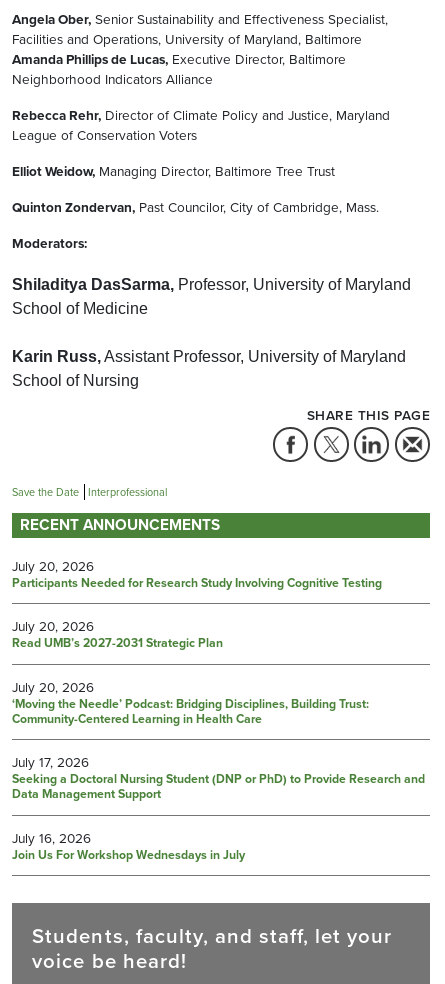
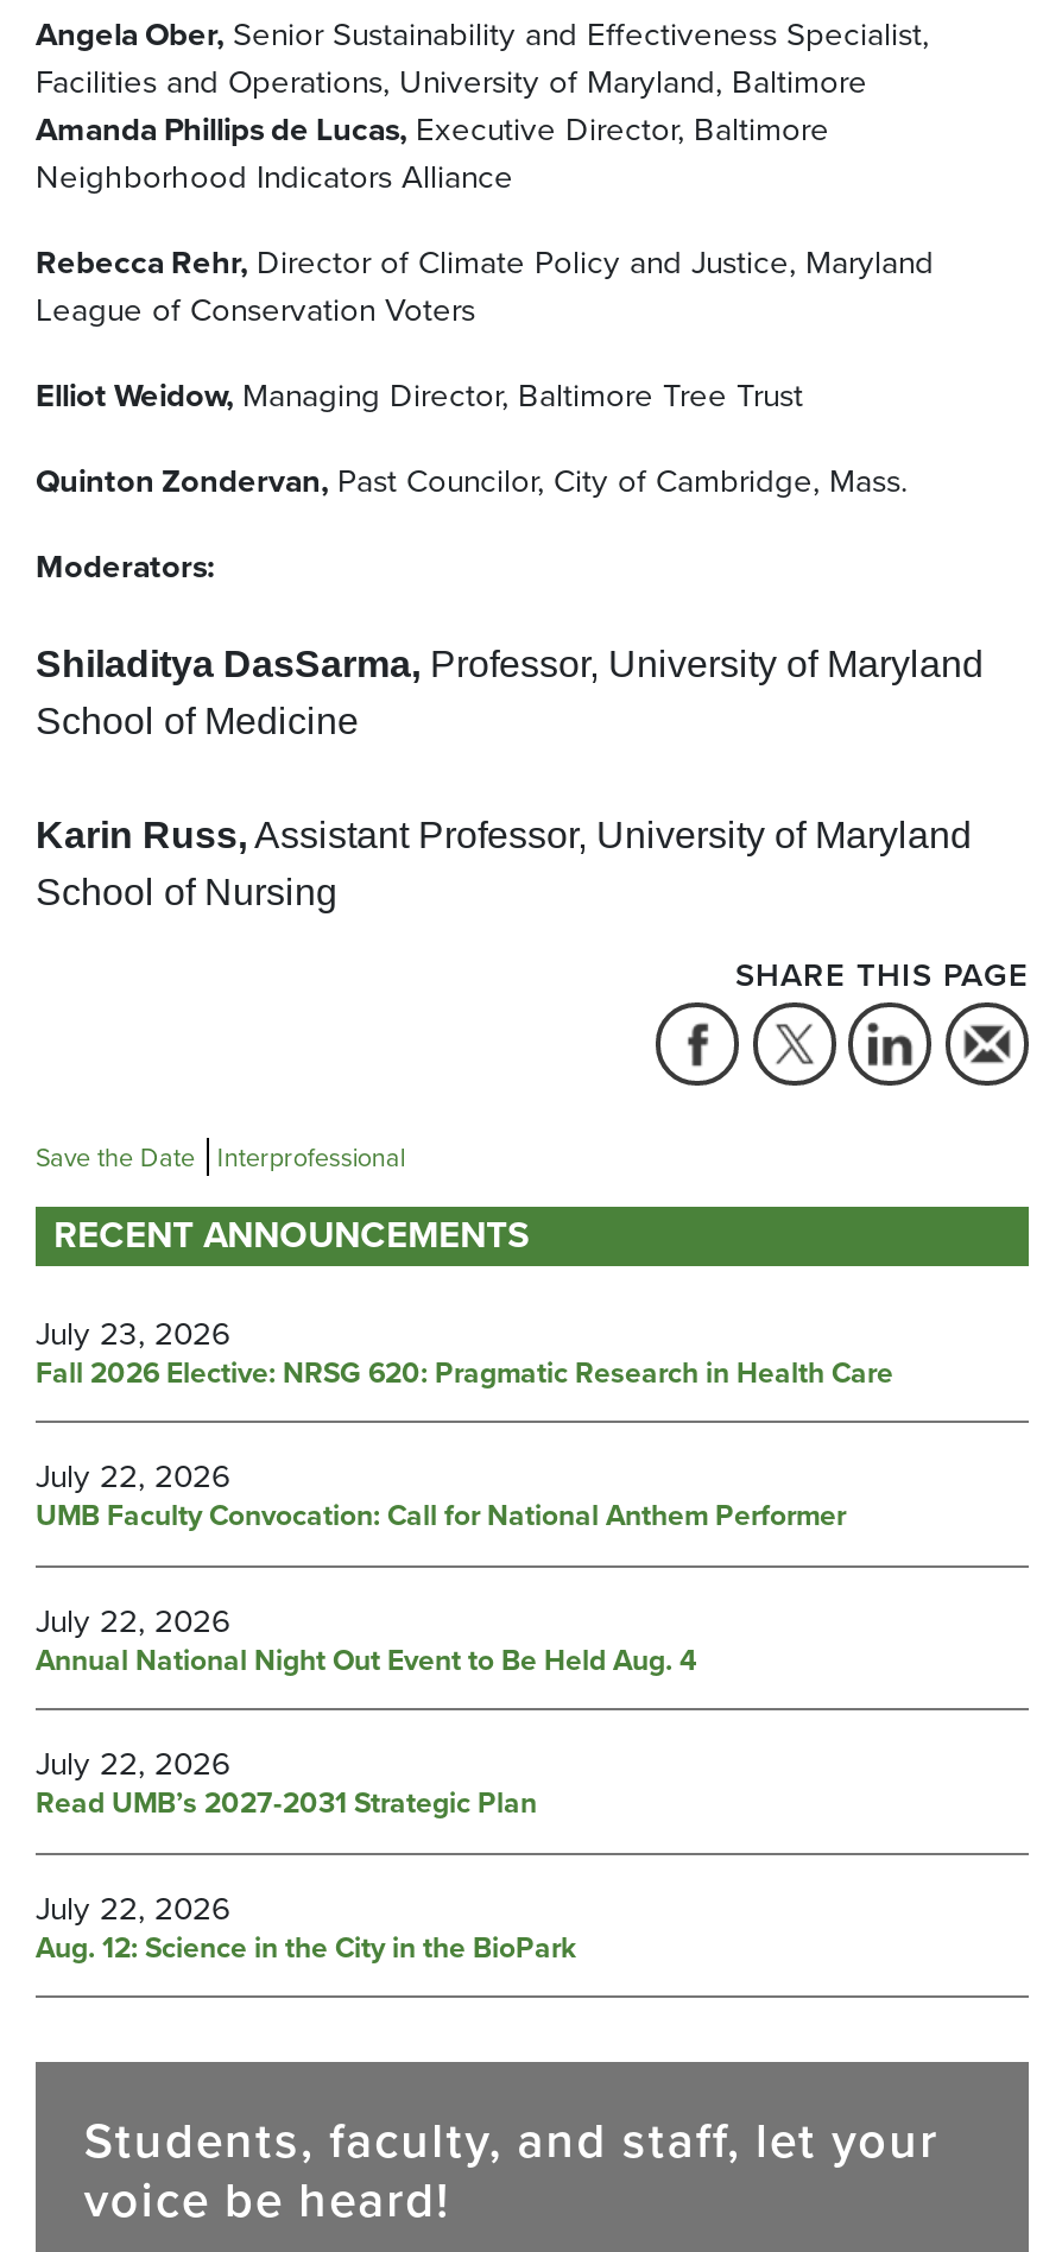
[12,556,382,636] July 20, 2026 | Participants Needed for Research Study Involving Cognitive Testing | July 20, 2026 -> [36,1309,893,1787] July 23, 2026 | Fall 2026 Elective: NRSG 620: Pragmatic Research in Health Care | July 22, 2026 | UMB Faculty Convocation: Call for National Anthem Performer | July 22, 2026 | Annual National Night Out Event to Be Held Aug. 4 | July 22, 2026
moved [12,634,223,652] -> [36,1782,537,1825]: Read UMB’s 2027-2031 Strategic Plan
[12,677,425,864] July 20, 2026 | ‘Moving the Needle’ Podcast: Bridging Disciplines, Building Trust: | Community-Centered Learning in Health Care | July 17, 2026 | Seeking a Doctoral Nursing Student (DNP or PhD) to Provide Research and | Data Management Support | July 16, 2026 | Join Us For Workshop Wednesdays in July -> [36,1883,577,1969] July 22, 2026 | Aug. 12: Science in the City in the BioPark

